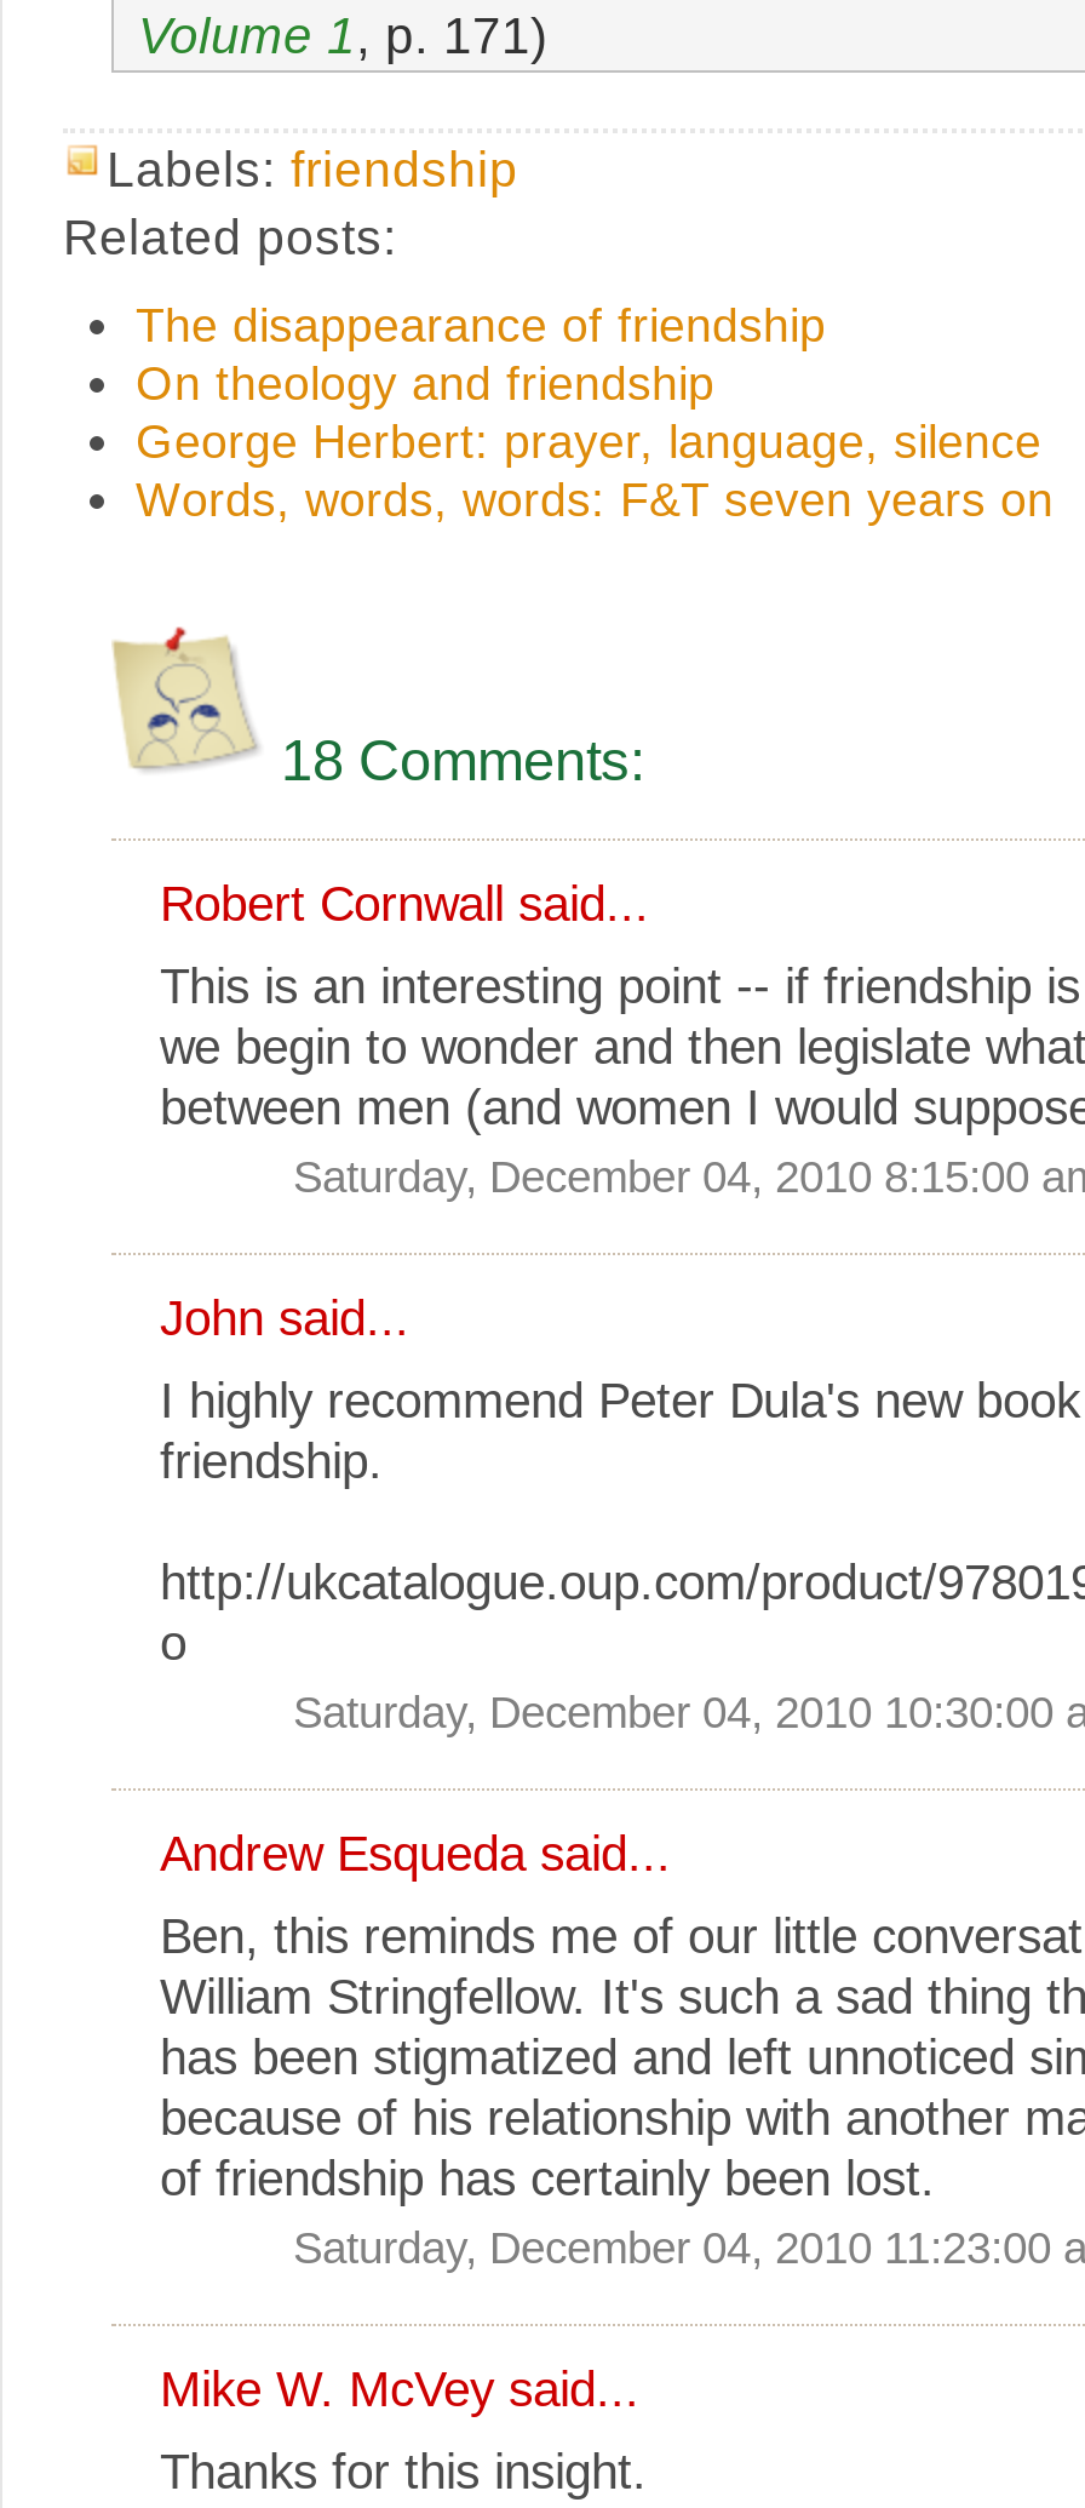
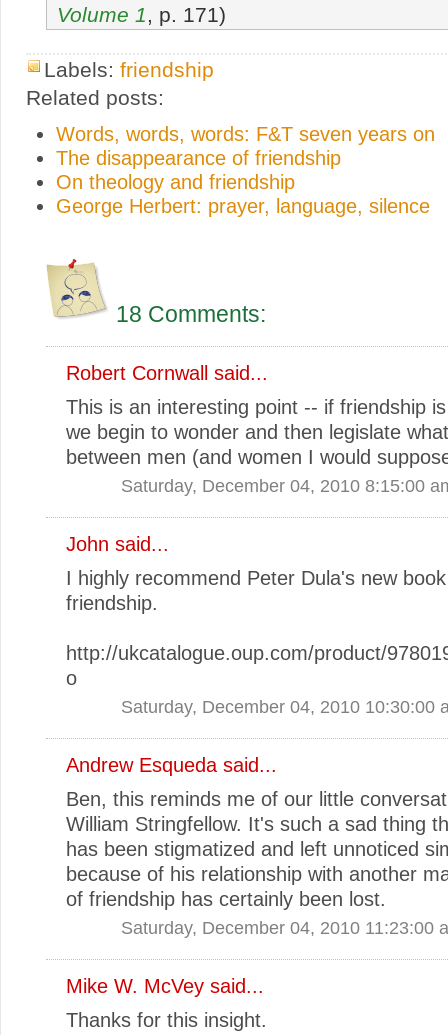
moved [136,297,1041,467] -> [56,147,430,217]: The disappearance of friendship | On theology and friendship | George Herbert: prayer, language, silence
moved [136,472,1054,525] -> [56,123,435,145]: Words, words, words: F&T seven years on

